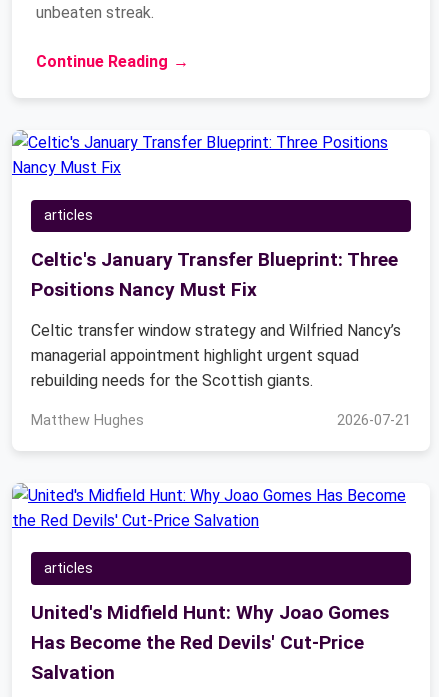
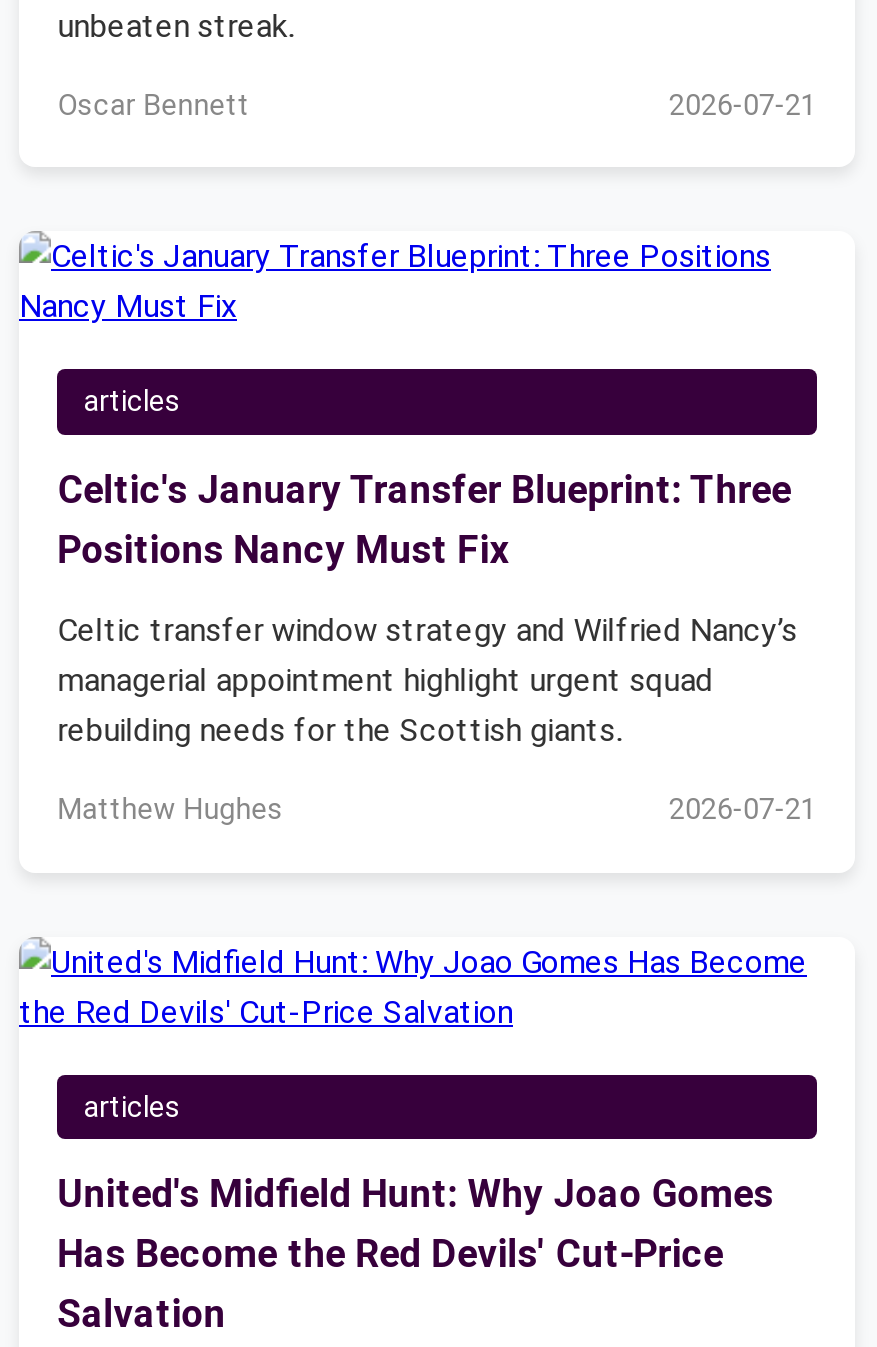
[36,52,168,71] Continue Reading -> [57,89,817,123] Oscar Bennett | 2026-07-21

